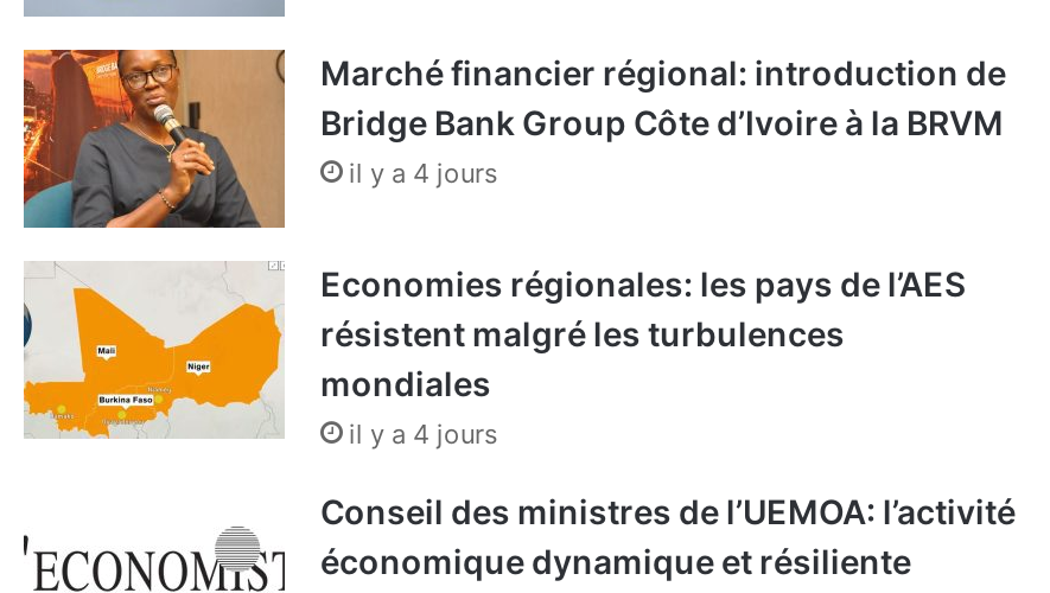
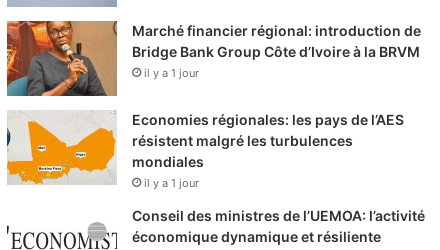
[349,157,498,190] il y a 4 jours -> [144,66,199,80] il y a 1 jour
[349,418,498,451] il y a 4 jours -> [144,176,199,190] il y a 1 jour

